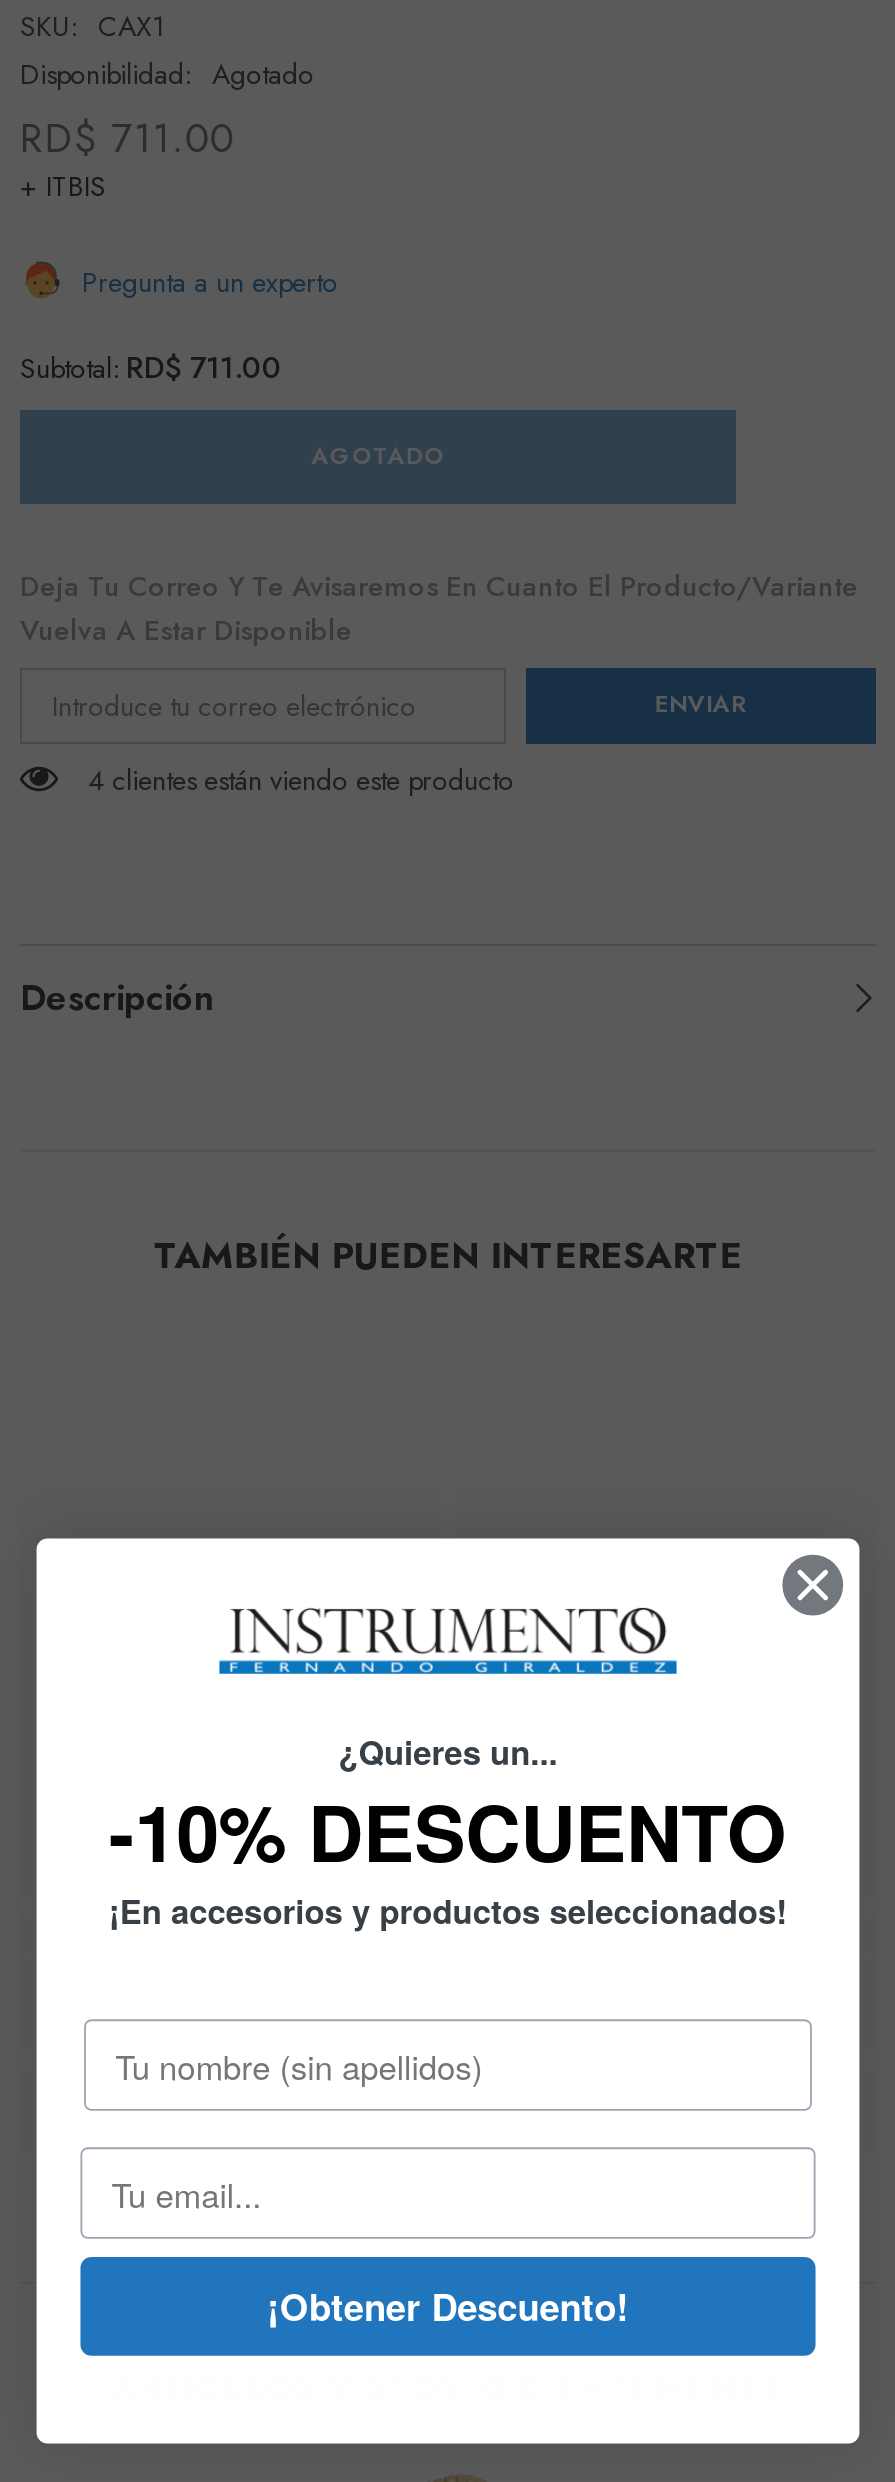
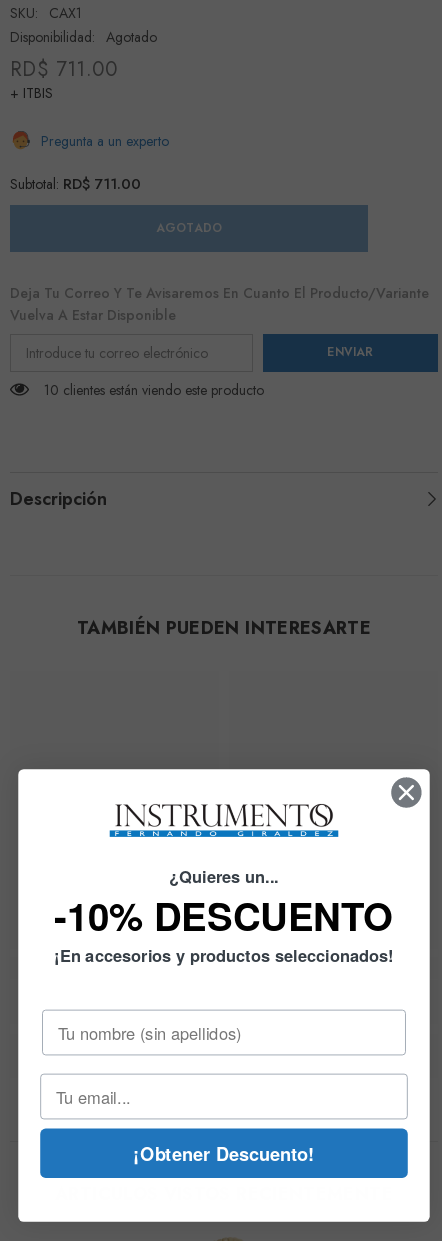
[88,761,514,801] 4 clientes están viendo este producto -> [44,380,264,400] 10 clientes están viendo este producto

